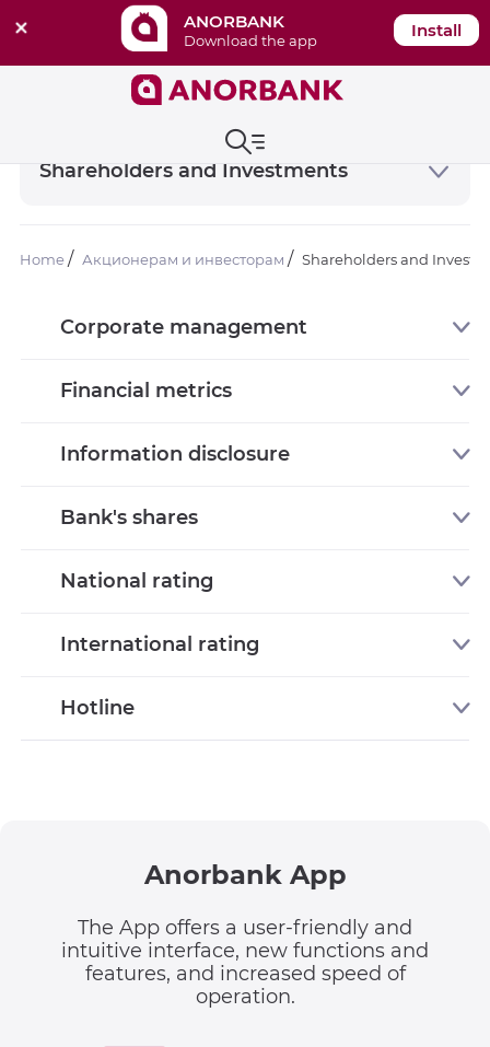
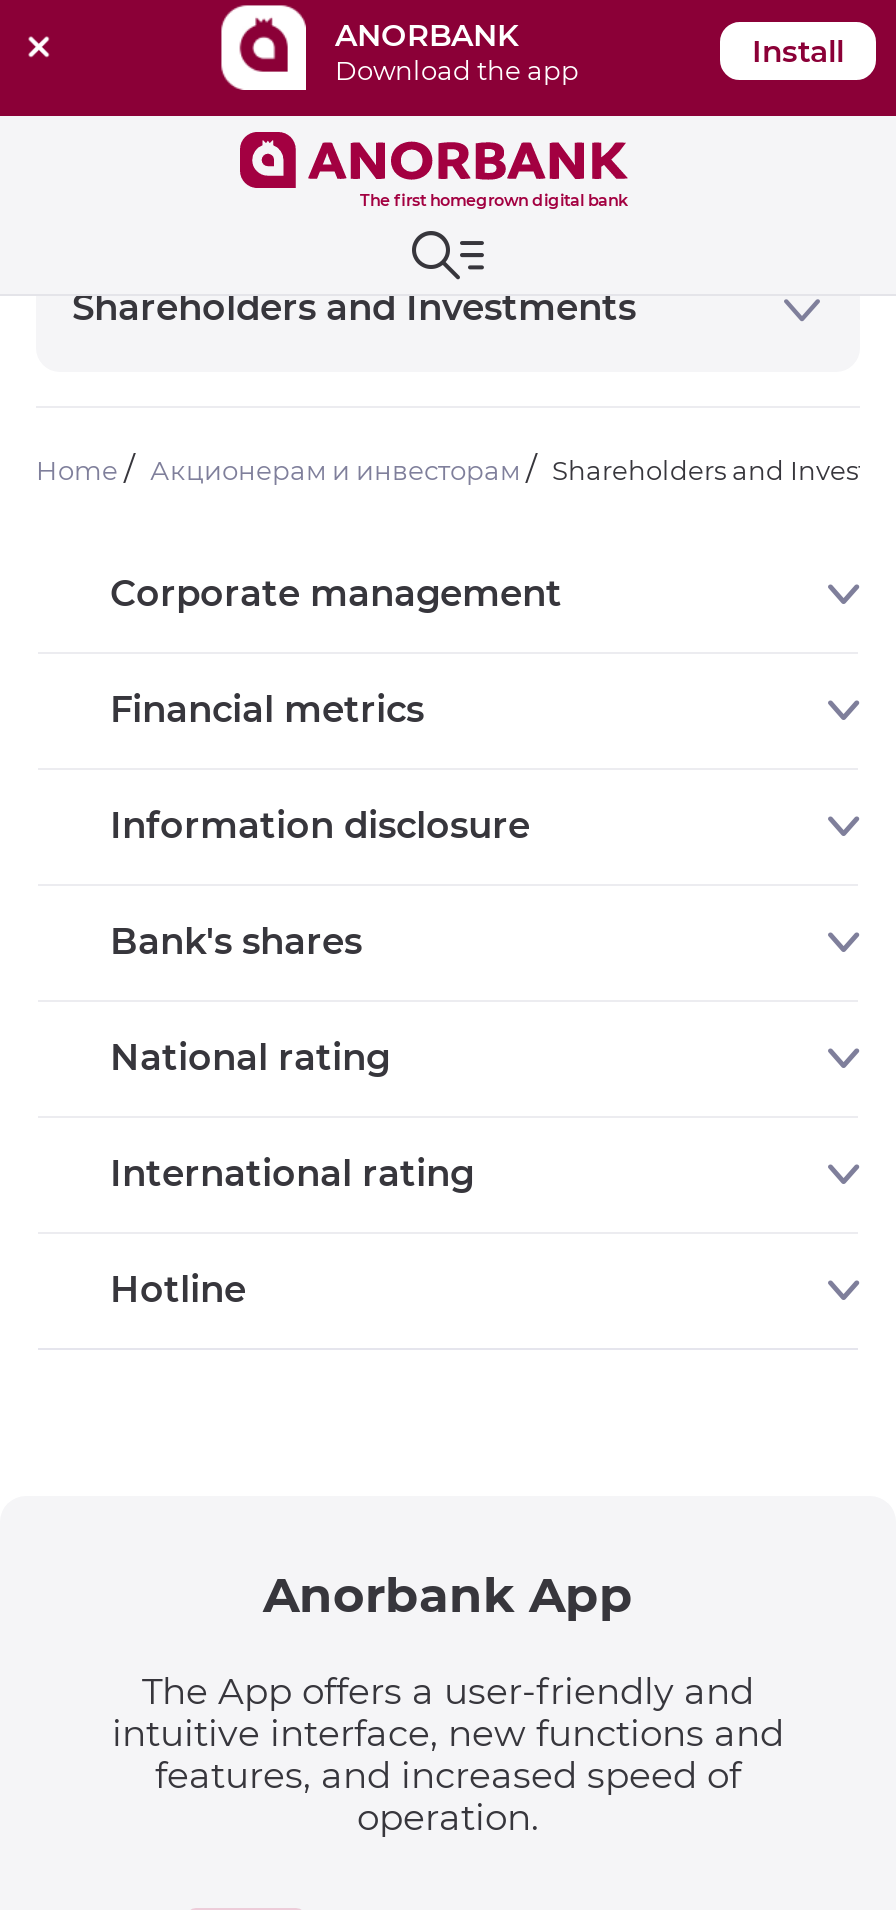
none -> [360,190,628,210] The first homegrown digital bank

